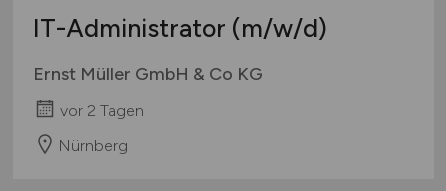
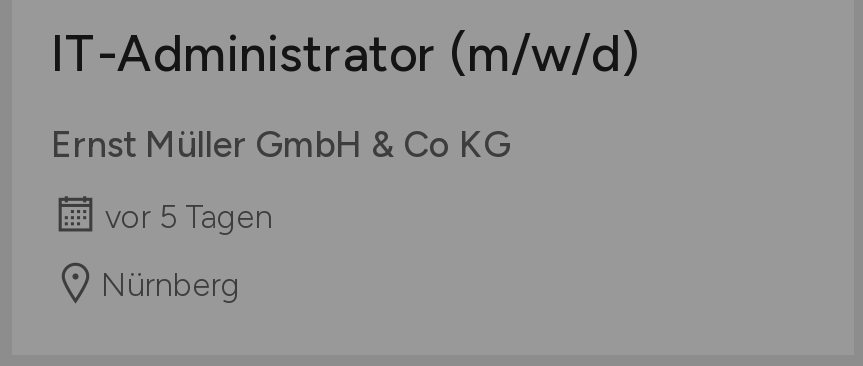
[59,101,143,120] vor 2 Tagen -> [105,198,273,236] vor 5 Tagen

